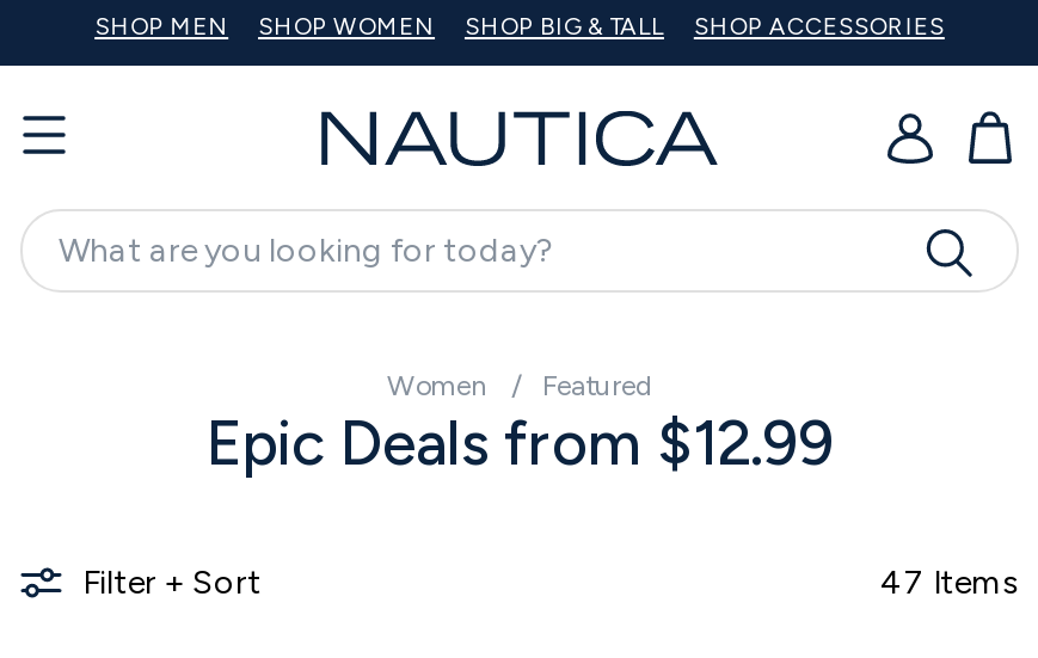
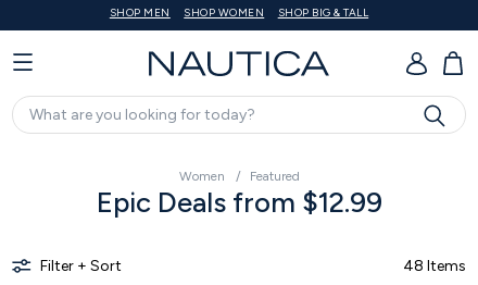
[694,12,945,43] SHOP ACCESSORIES -> none
[880,561,1019,602] 47 Items -> [403,256,466,275] 48 Items

